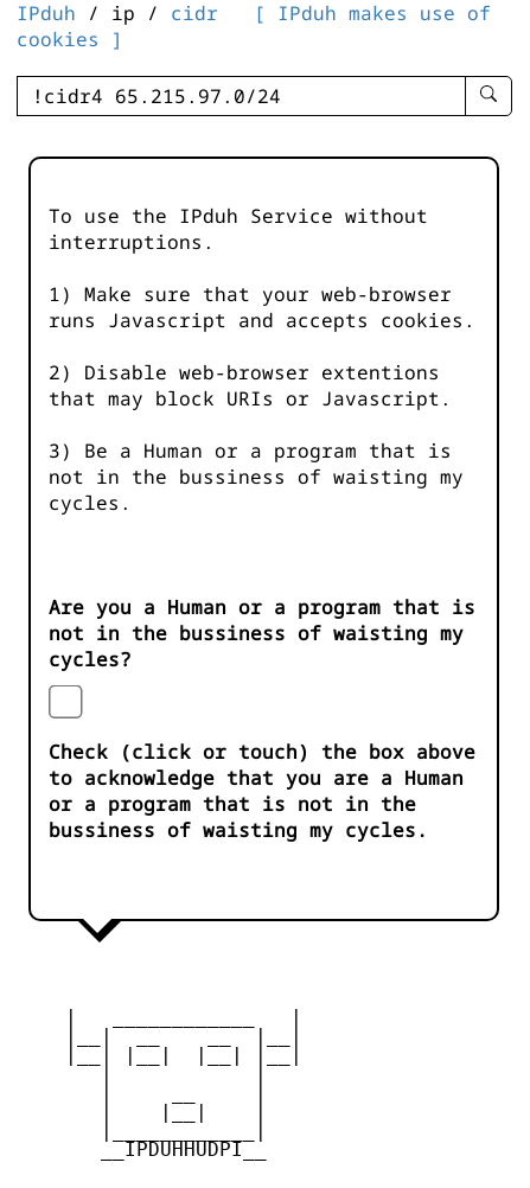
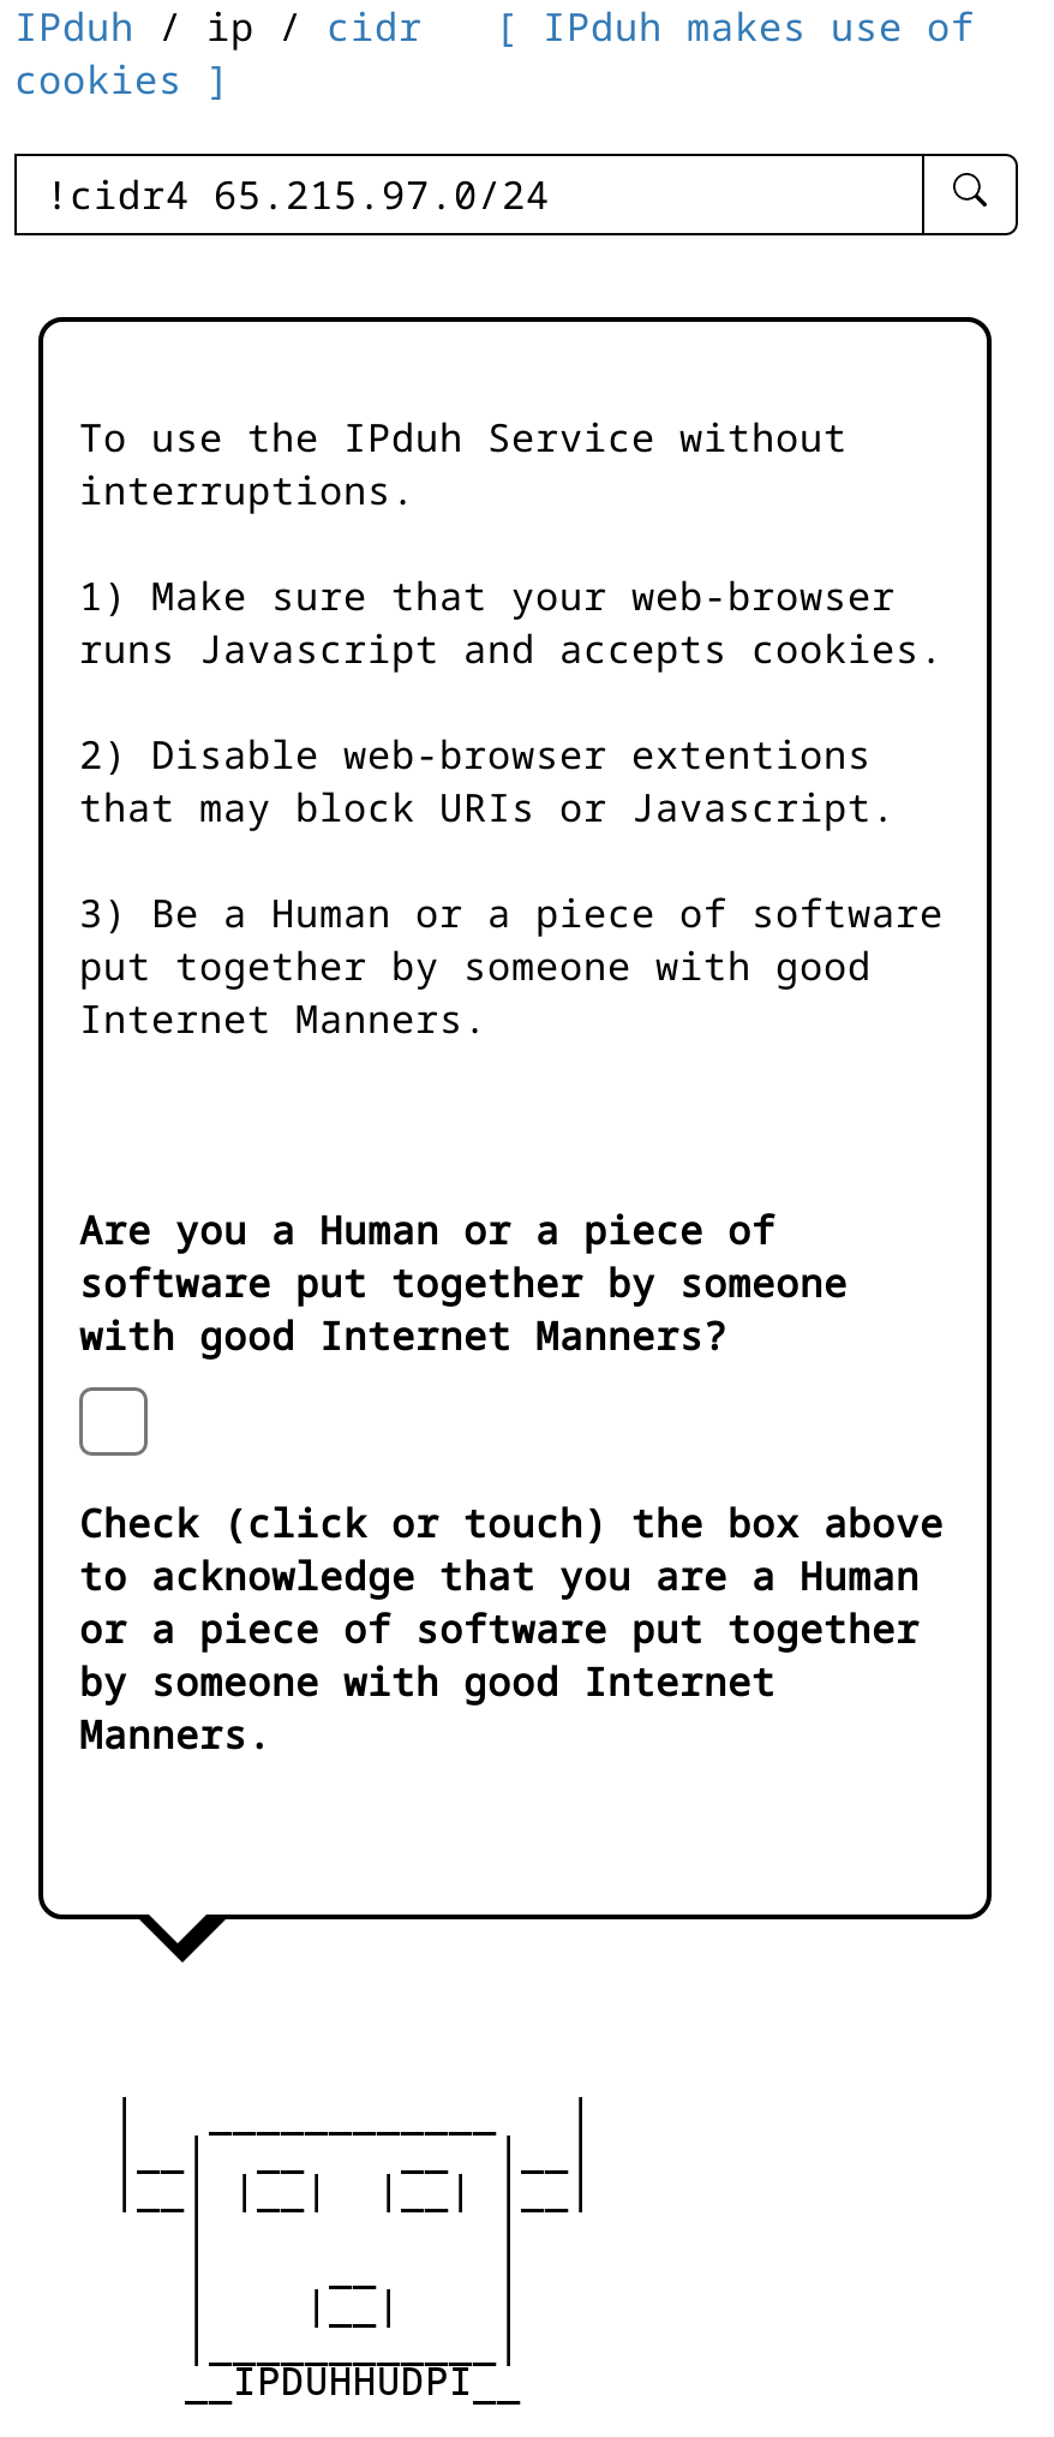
[49,438,464,516] 3) Be a Human or a program that is | not in the bussiness of waisting my | cycles. -> [79,887,944,1045] 3) Be a Human or a piece of software | put together by someone with good | Internet Manners.
[49,594,475,672] Are you a Human or a program that is | not in the bussiness of waisting my | cycles? -> [79,1204,848,1363] Are you a Human or a piece of | software put together by someone | with good Internet Manners?
[49,791,428,843] or a program that is not in the | bussiness of waisting my cycles. -> [79,1603,920,1761] or a piece of software put together | by someone with good Internet | Manners.

